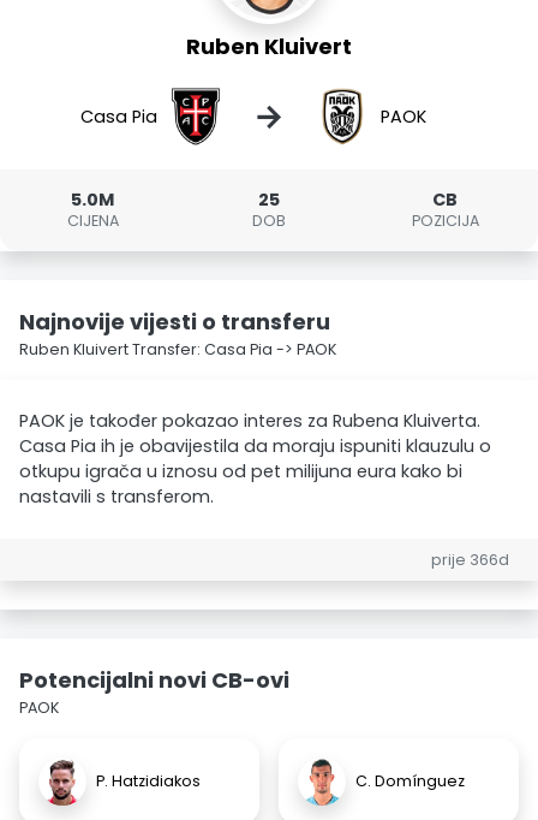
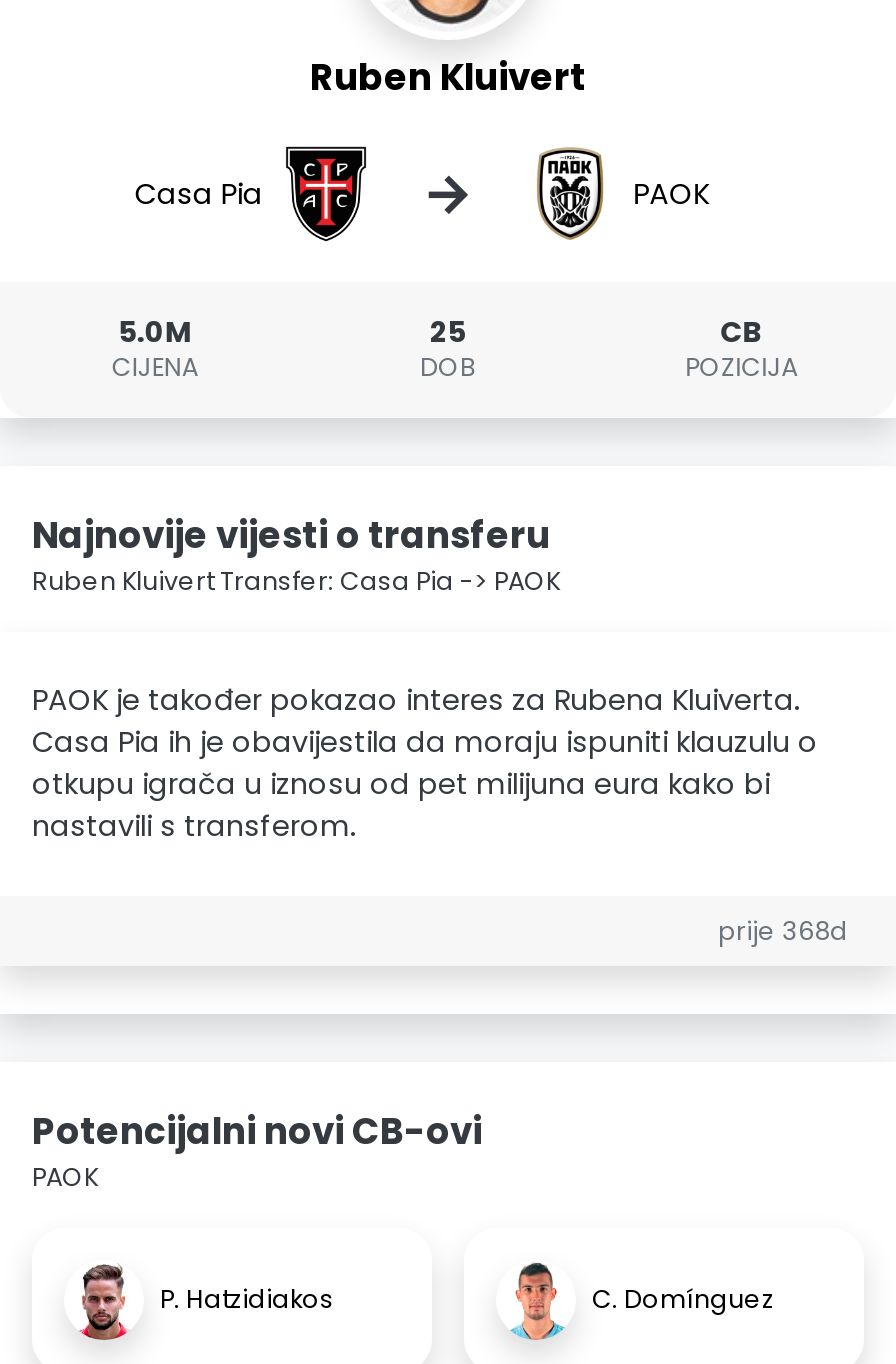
[431,549,509,570] prije 366d -> [718,914,848,948] prije 368d

